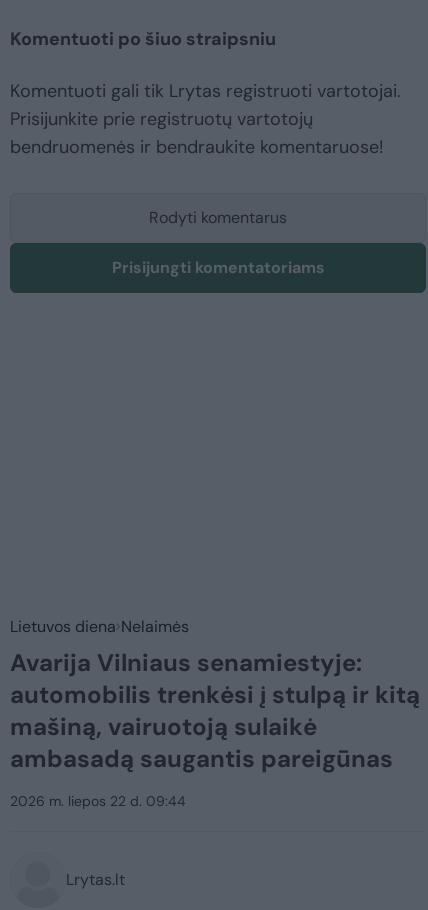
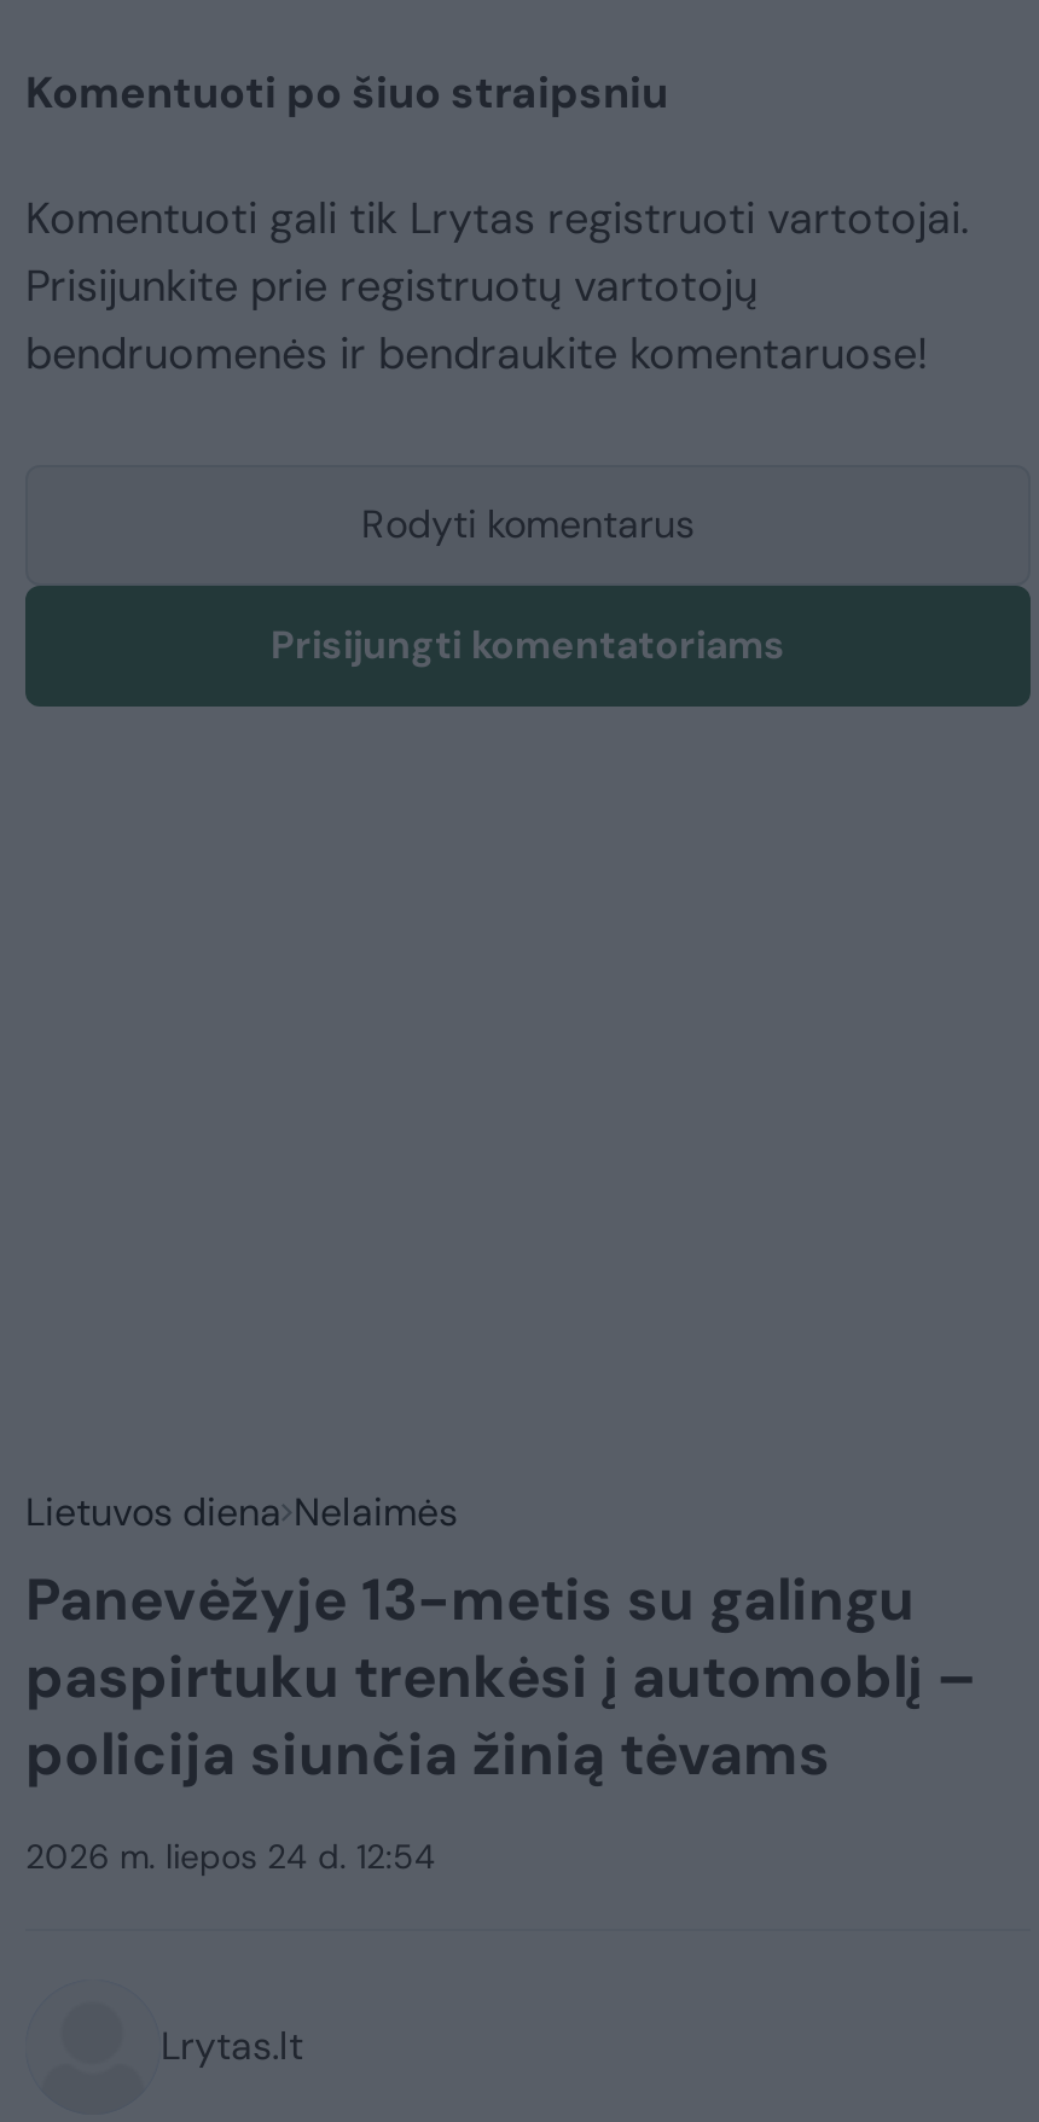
[10,647,420,774] Avarija Vilniaus senamiestyje: | automobilis trenkėsi į stulpą ir kitą | mašiną, vairuotoją sulaikė | ambasadą saugantis pareigūnas -> [25,1562,977,1792] Panevėžyje 13-metis su galingu | paspirtuku trenkėsi į automoblį – | policija siunčia žinią tėvams
[10,792,186,810] 2026 m. liepos 22 d. 09:44 -> [25,1835,436,1879] 2026 m. liepos 24 d. 12:54

